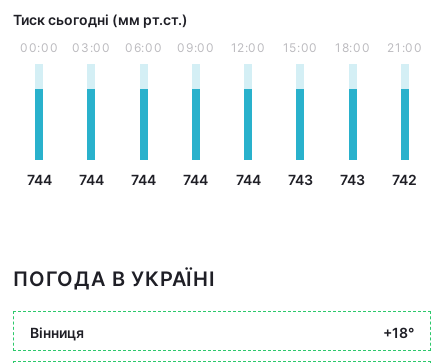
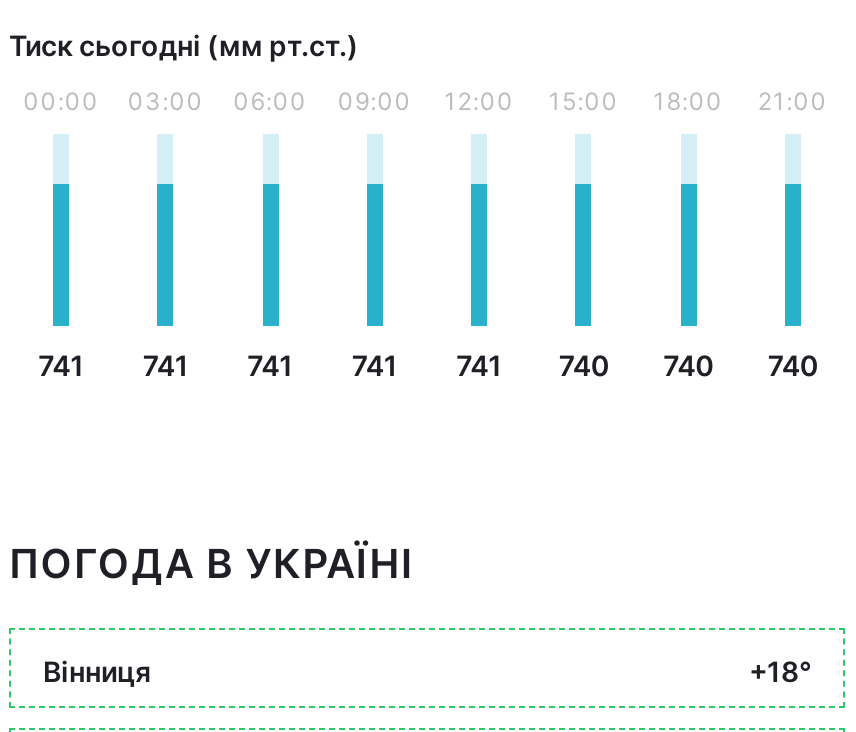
[27,171,52,188] 744 -> [38,348,84,382] 741
[79,171,104,188] 744 -> [143,348,189,382] 741
[131,171,156,188] 744 -> [247,348,293,382] 741
[183,171,208,188] 744 -> [352,348,398,382] 741
[236,171,261,188] 744 -> [456,348,502,382] 741
[288,171,313,188] 743 -> [559,348,609,382] 740
[340,171,365,188] 743 -> [663,348,713,382] 740
[392,171,417,188] 742 -> [768,348,818,382] 740

